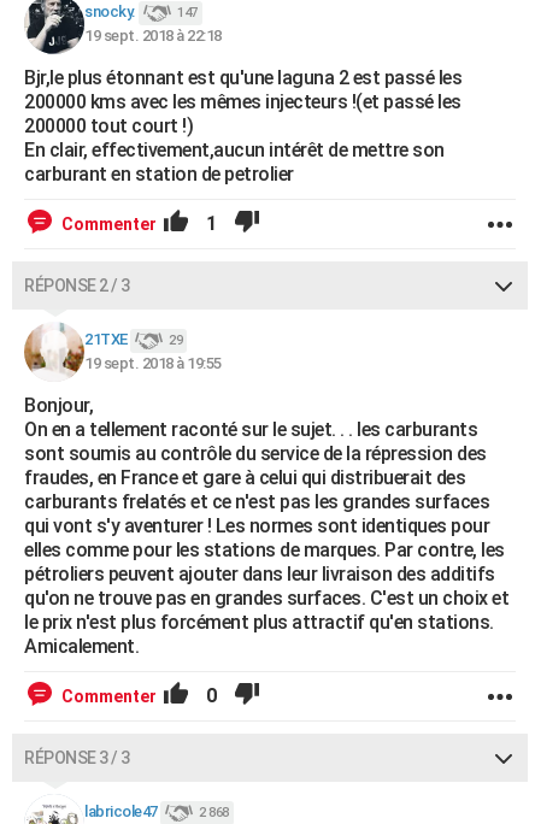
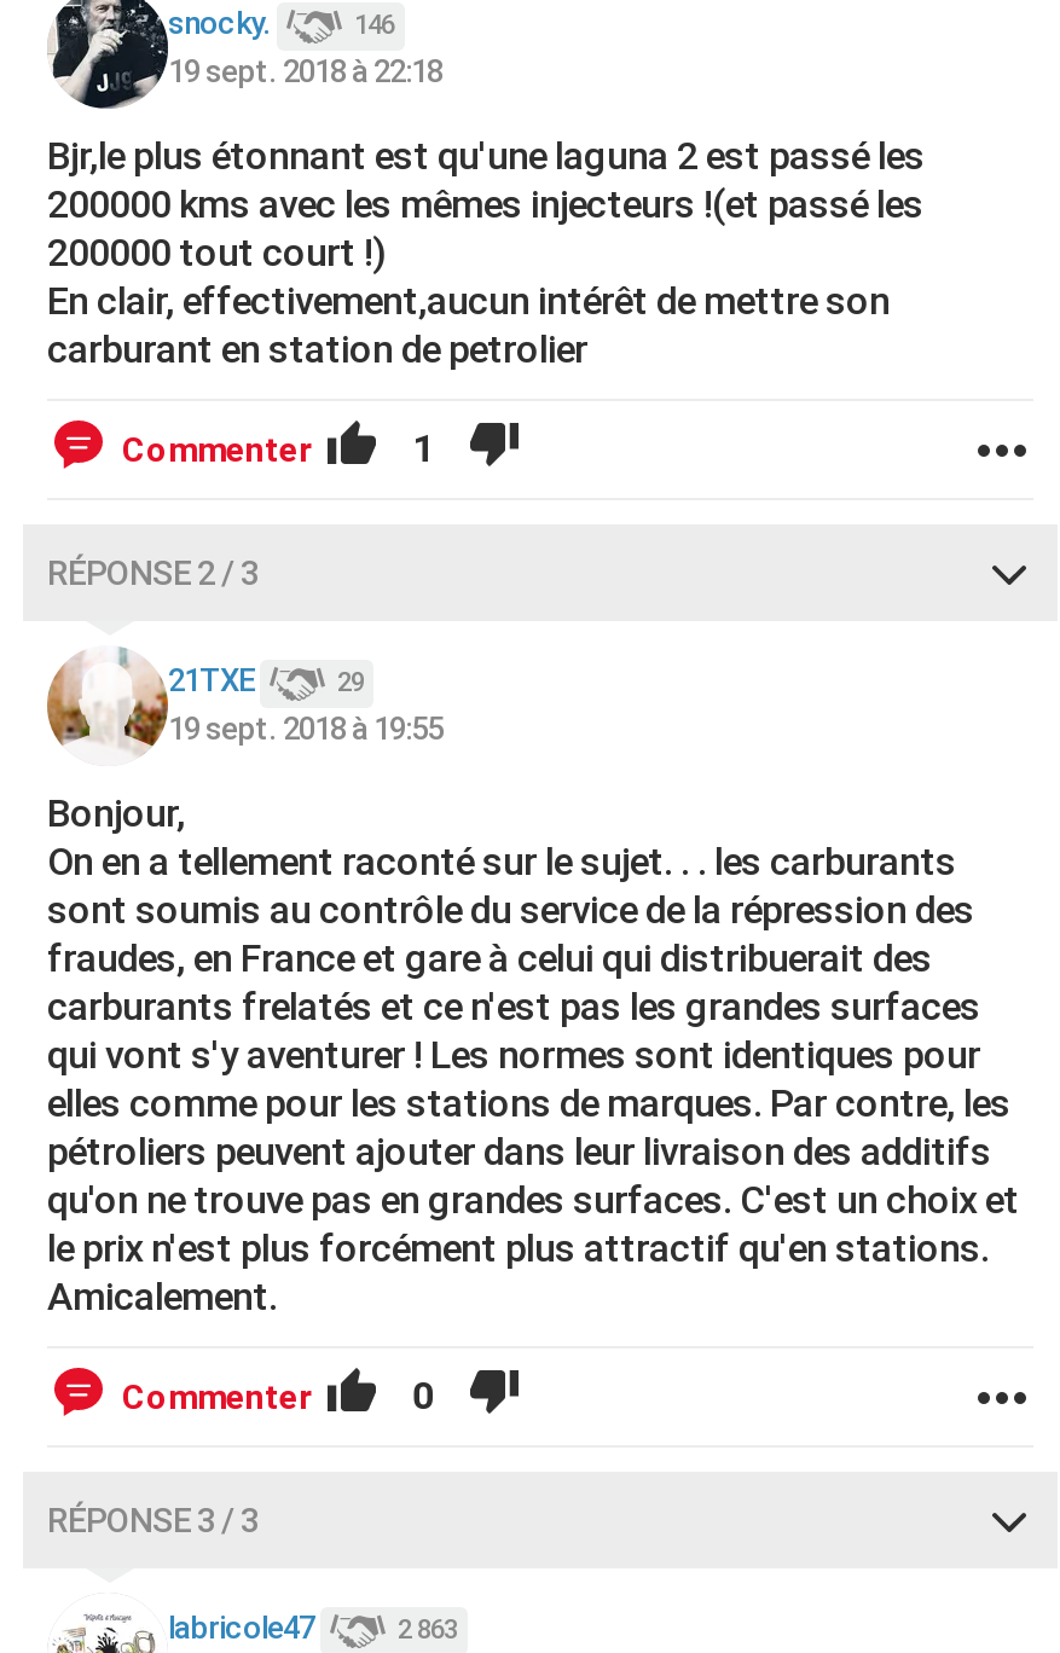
[177,5,197,20] 147 -> [354,9,394,41] 146
[199,805,228,820] 2 868 -> [398,1614,457,1646] 2 863

